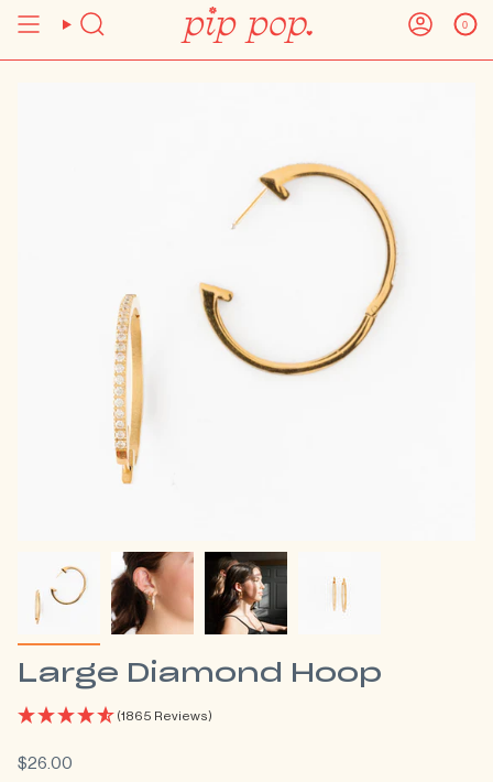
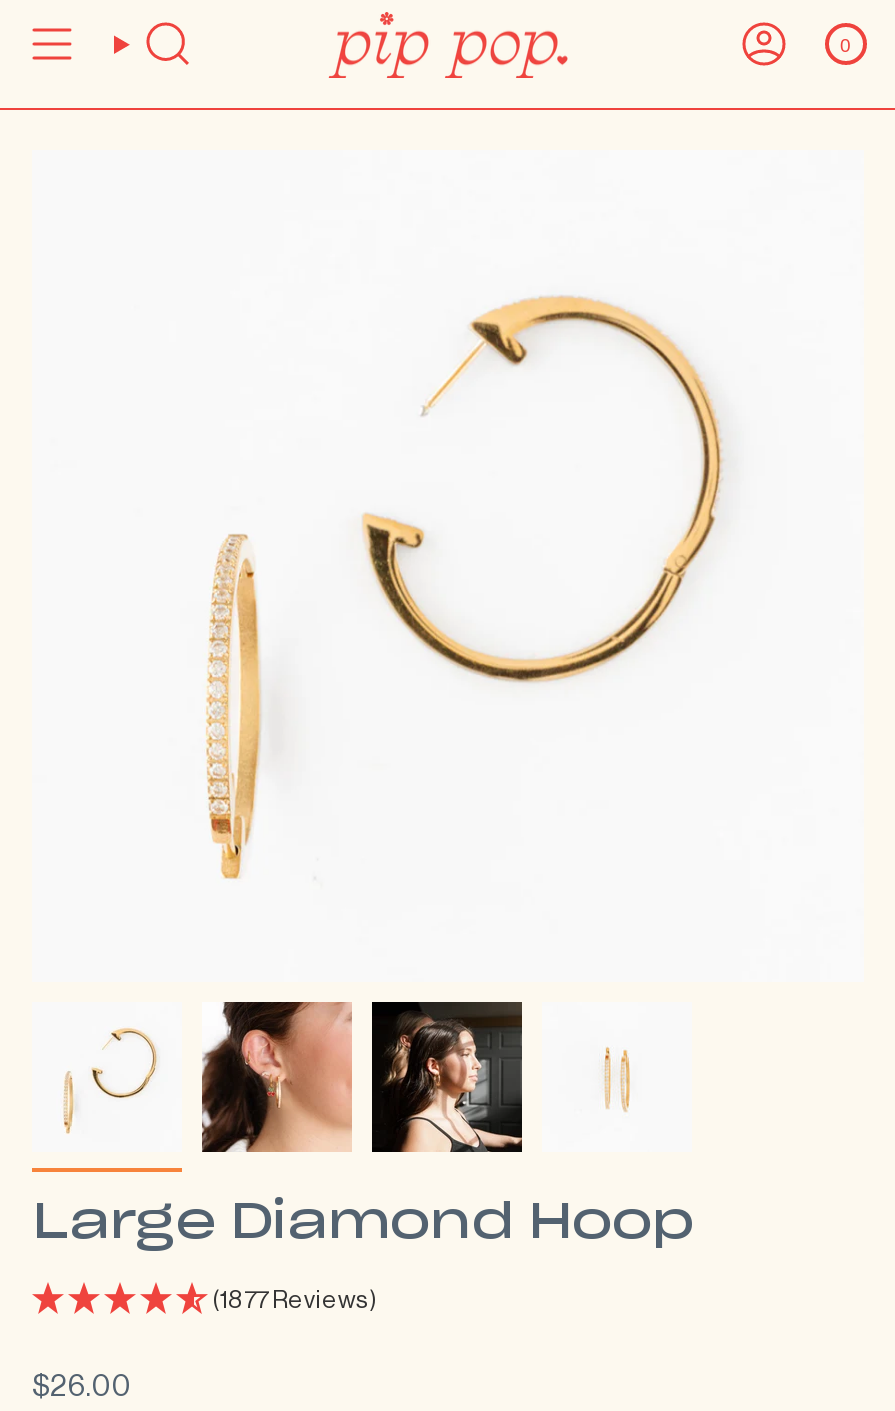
[117,709,212,724] (1865 Reviews) -> [212,1287,378,1315] (1877 Reviews)

